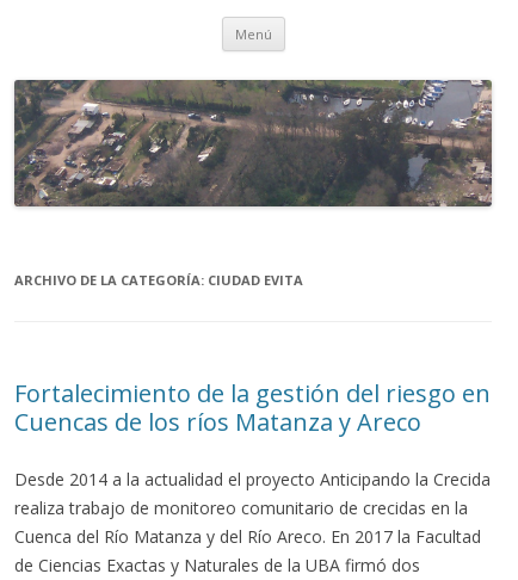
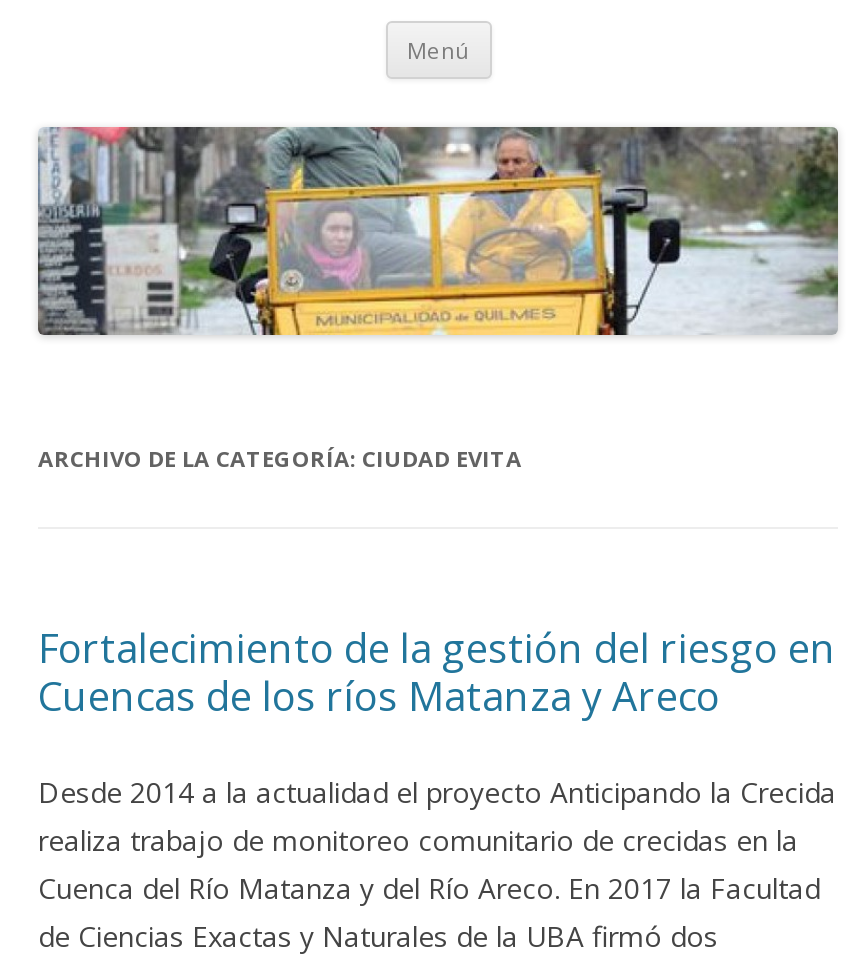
[14,79,493,208] [image] -> [36,125,838,337] [image]

